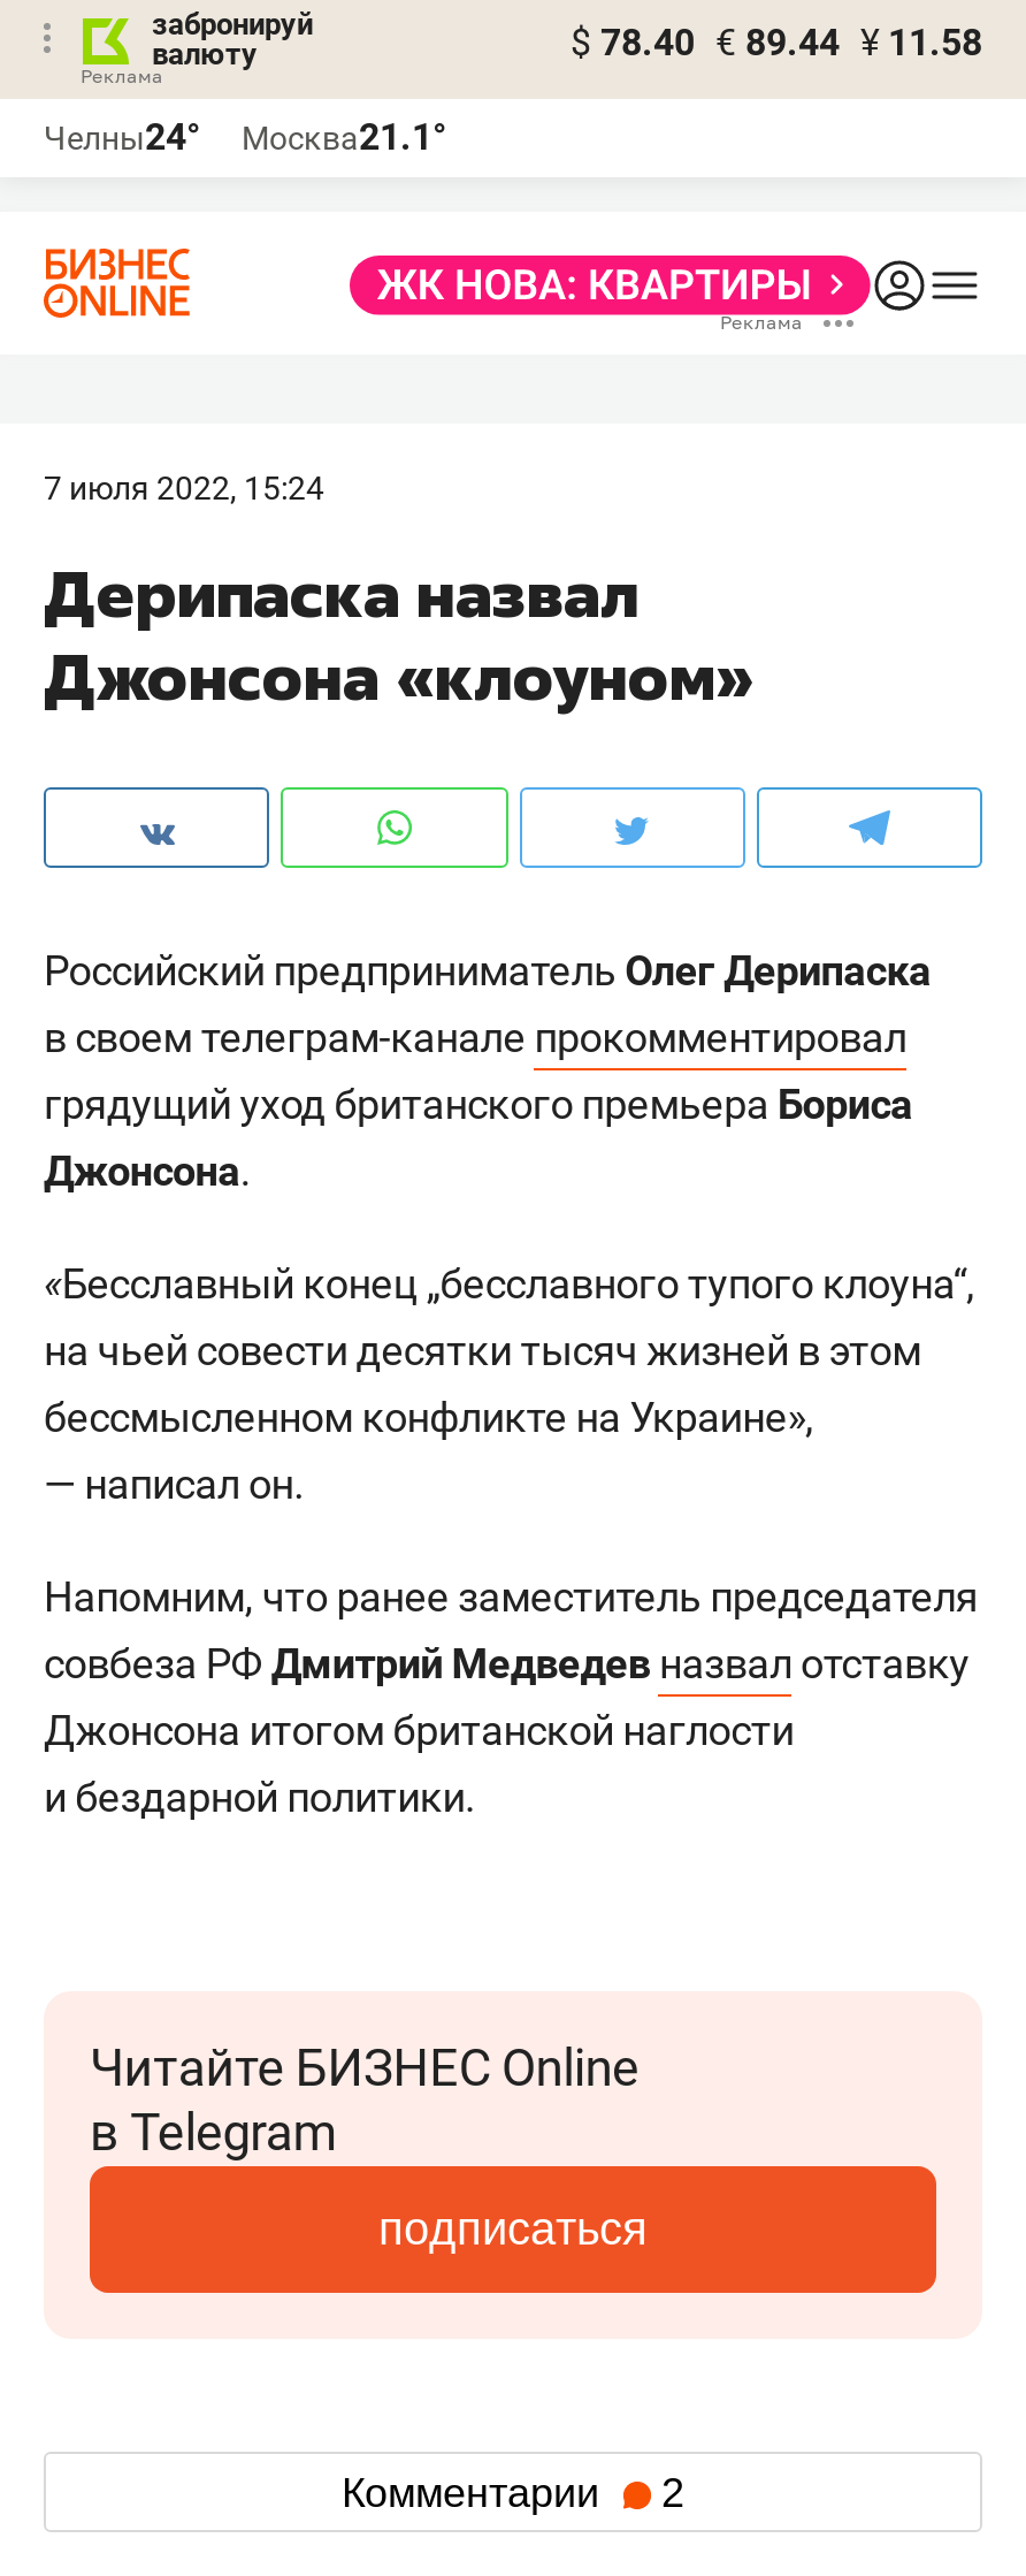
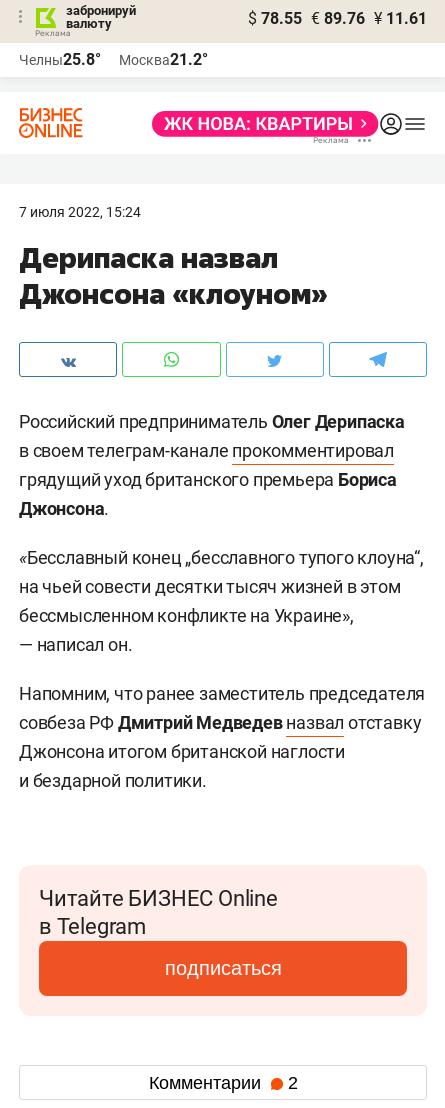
[571,21,982,64] $ 78.40 € 89.44 ¥ 11.58 -> [248,9,427,28] $ 78.55 € 89.76 ¥ 11.61
[44,115,200,159] Челны24° -> [19,50,101,69] Челны25.8°
[242,115,446,159] Москва21.1° -> [119,50,208,69] Москва21.2°

